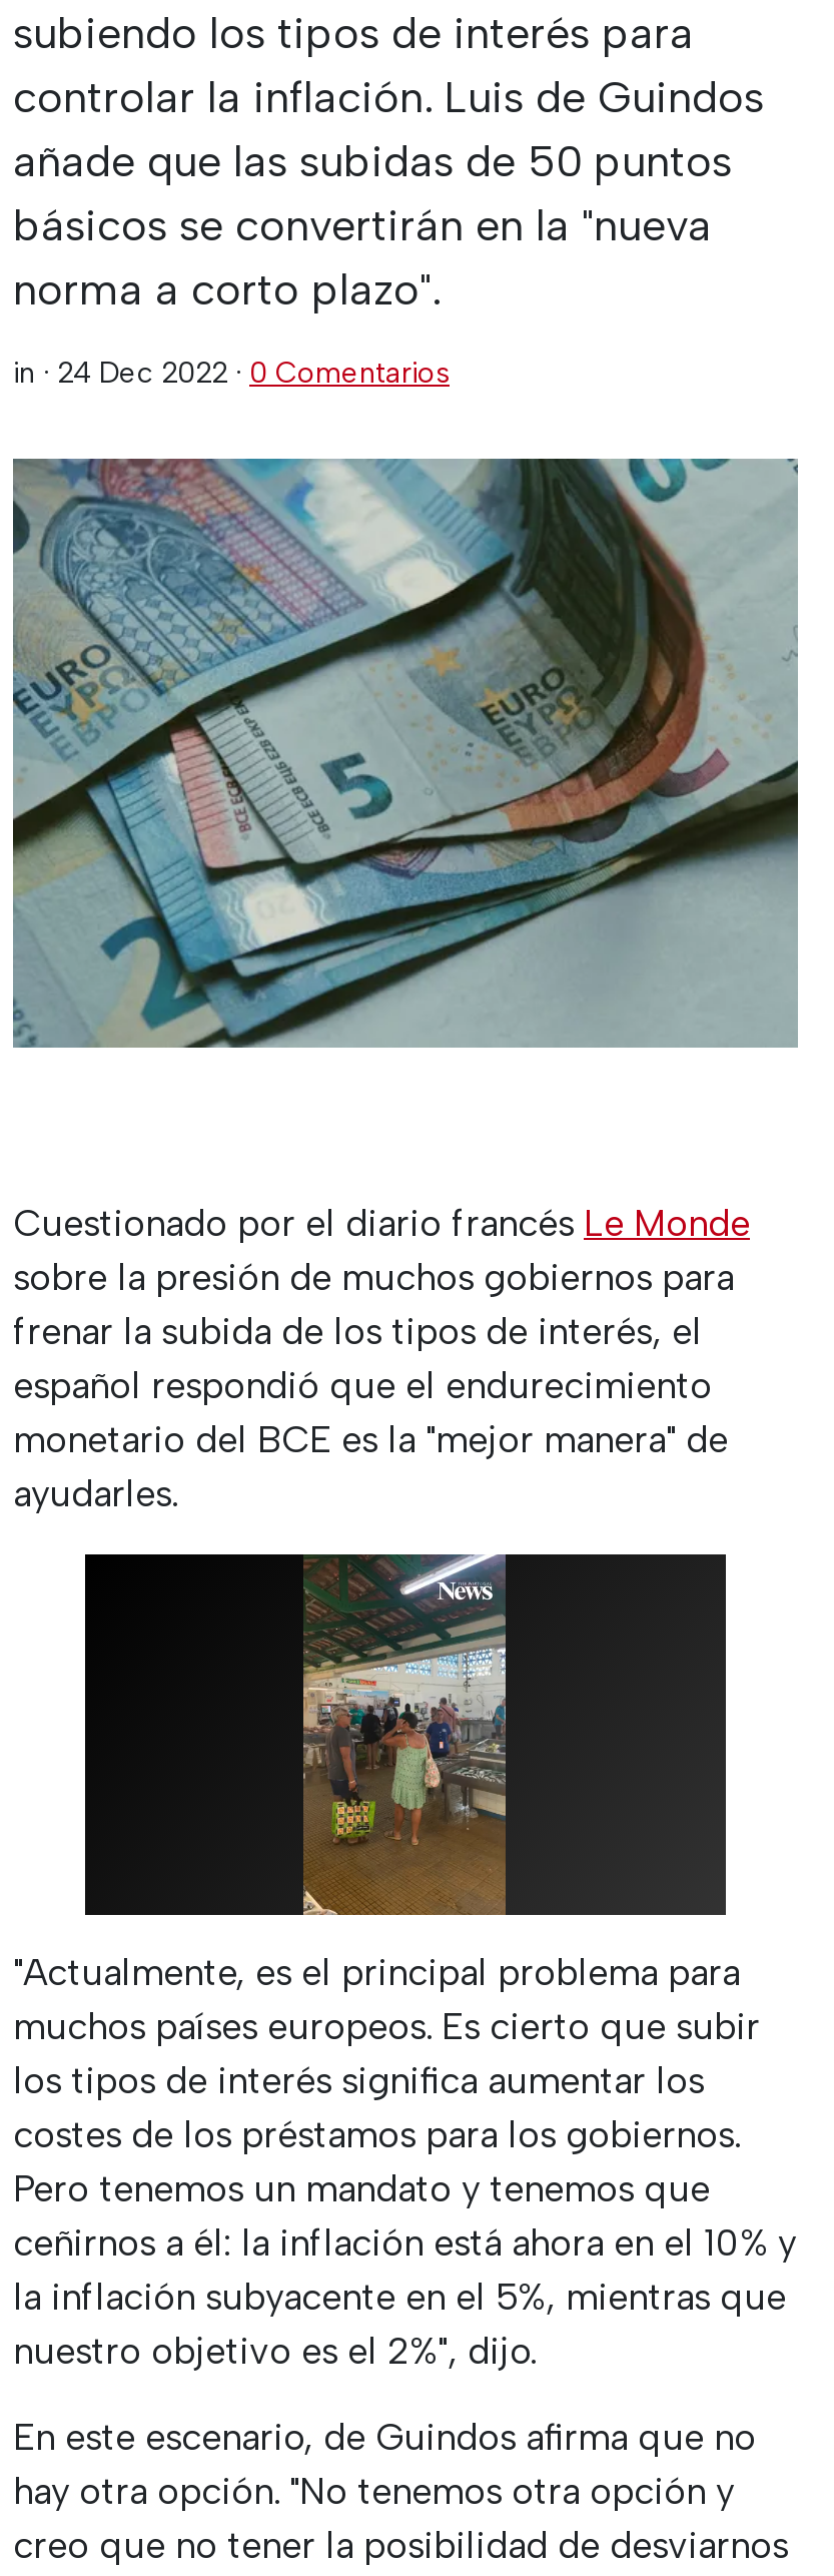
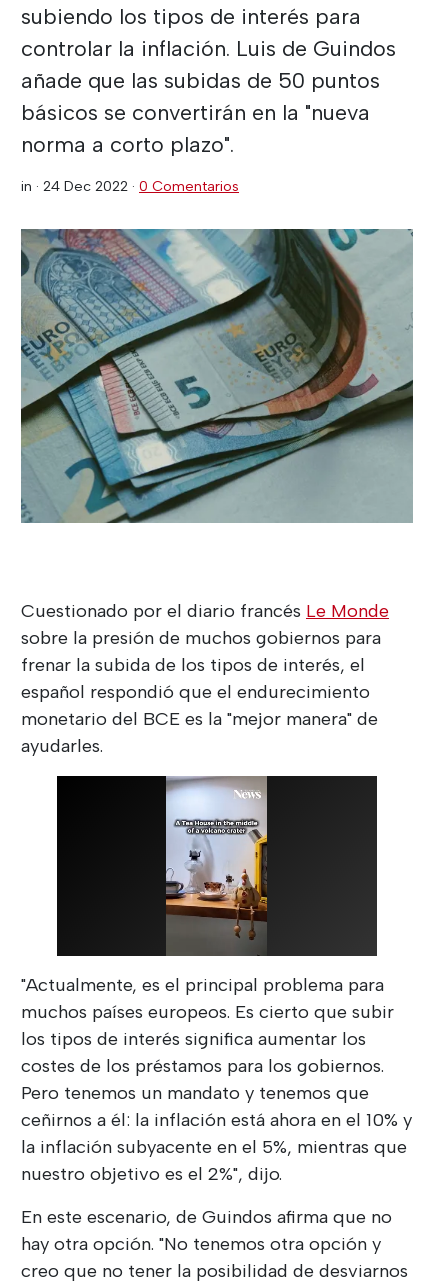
[301,1554,508,1915] [image] -> [165,776,268,956] [image]

